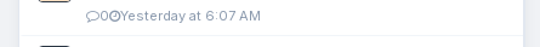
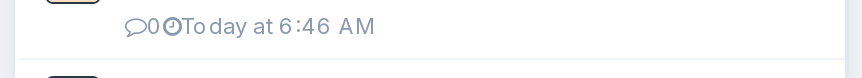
[120,7,261,24] Yesterday at 6:07 AM -> [181,12,375,40] Today at 6:46 AM

